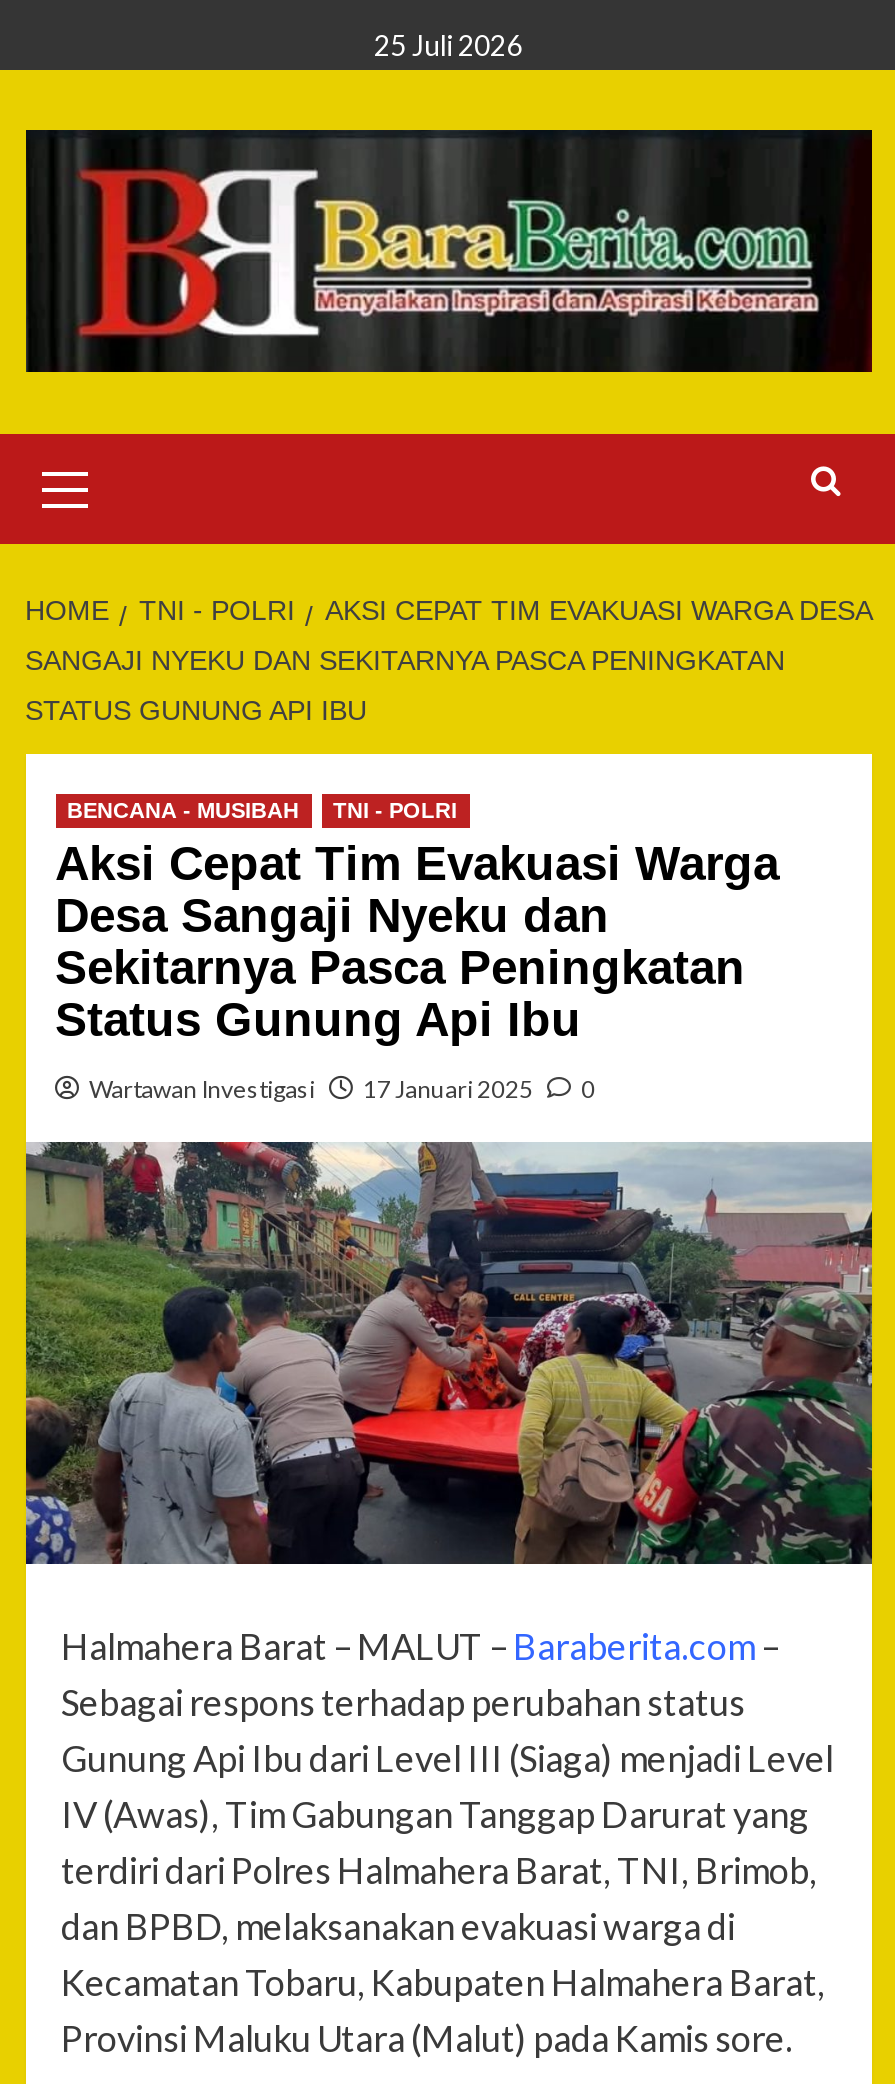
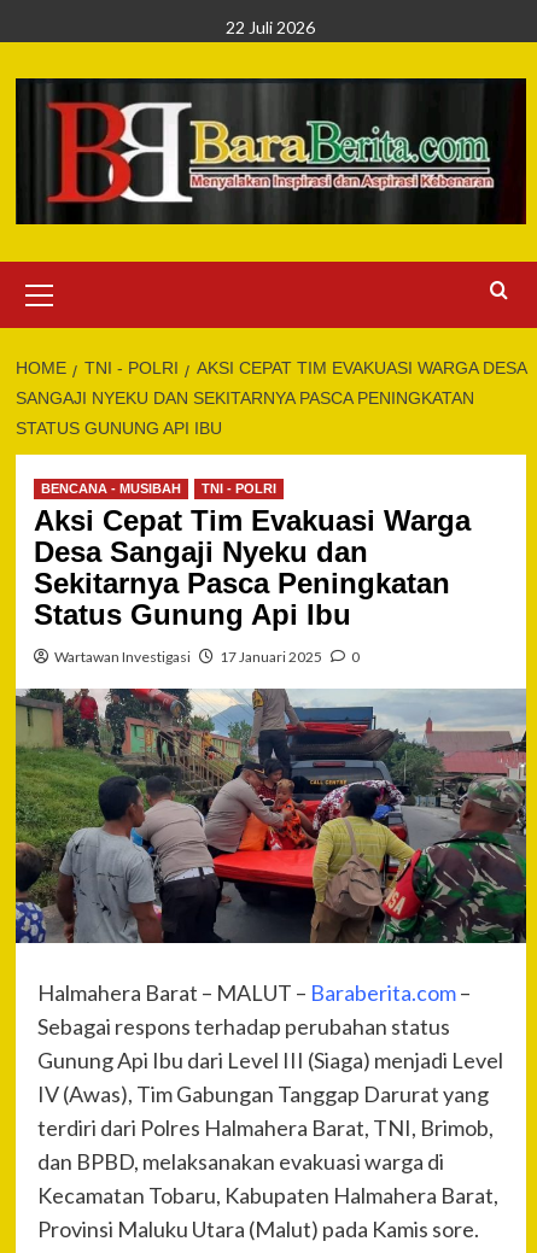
[374,28,522,62] 25 Juli 2026 -> [226,17,315,37] 22 Juli 2026

